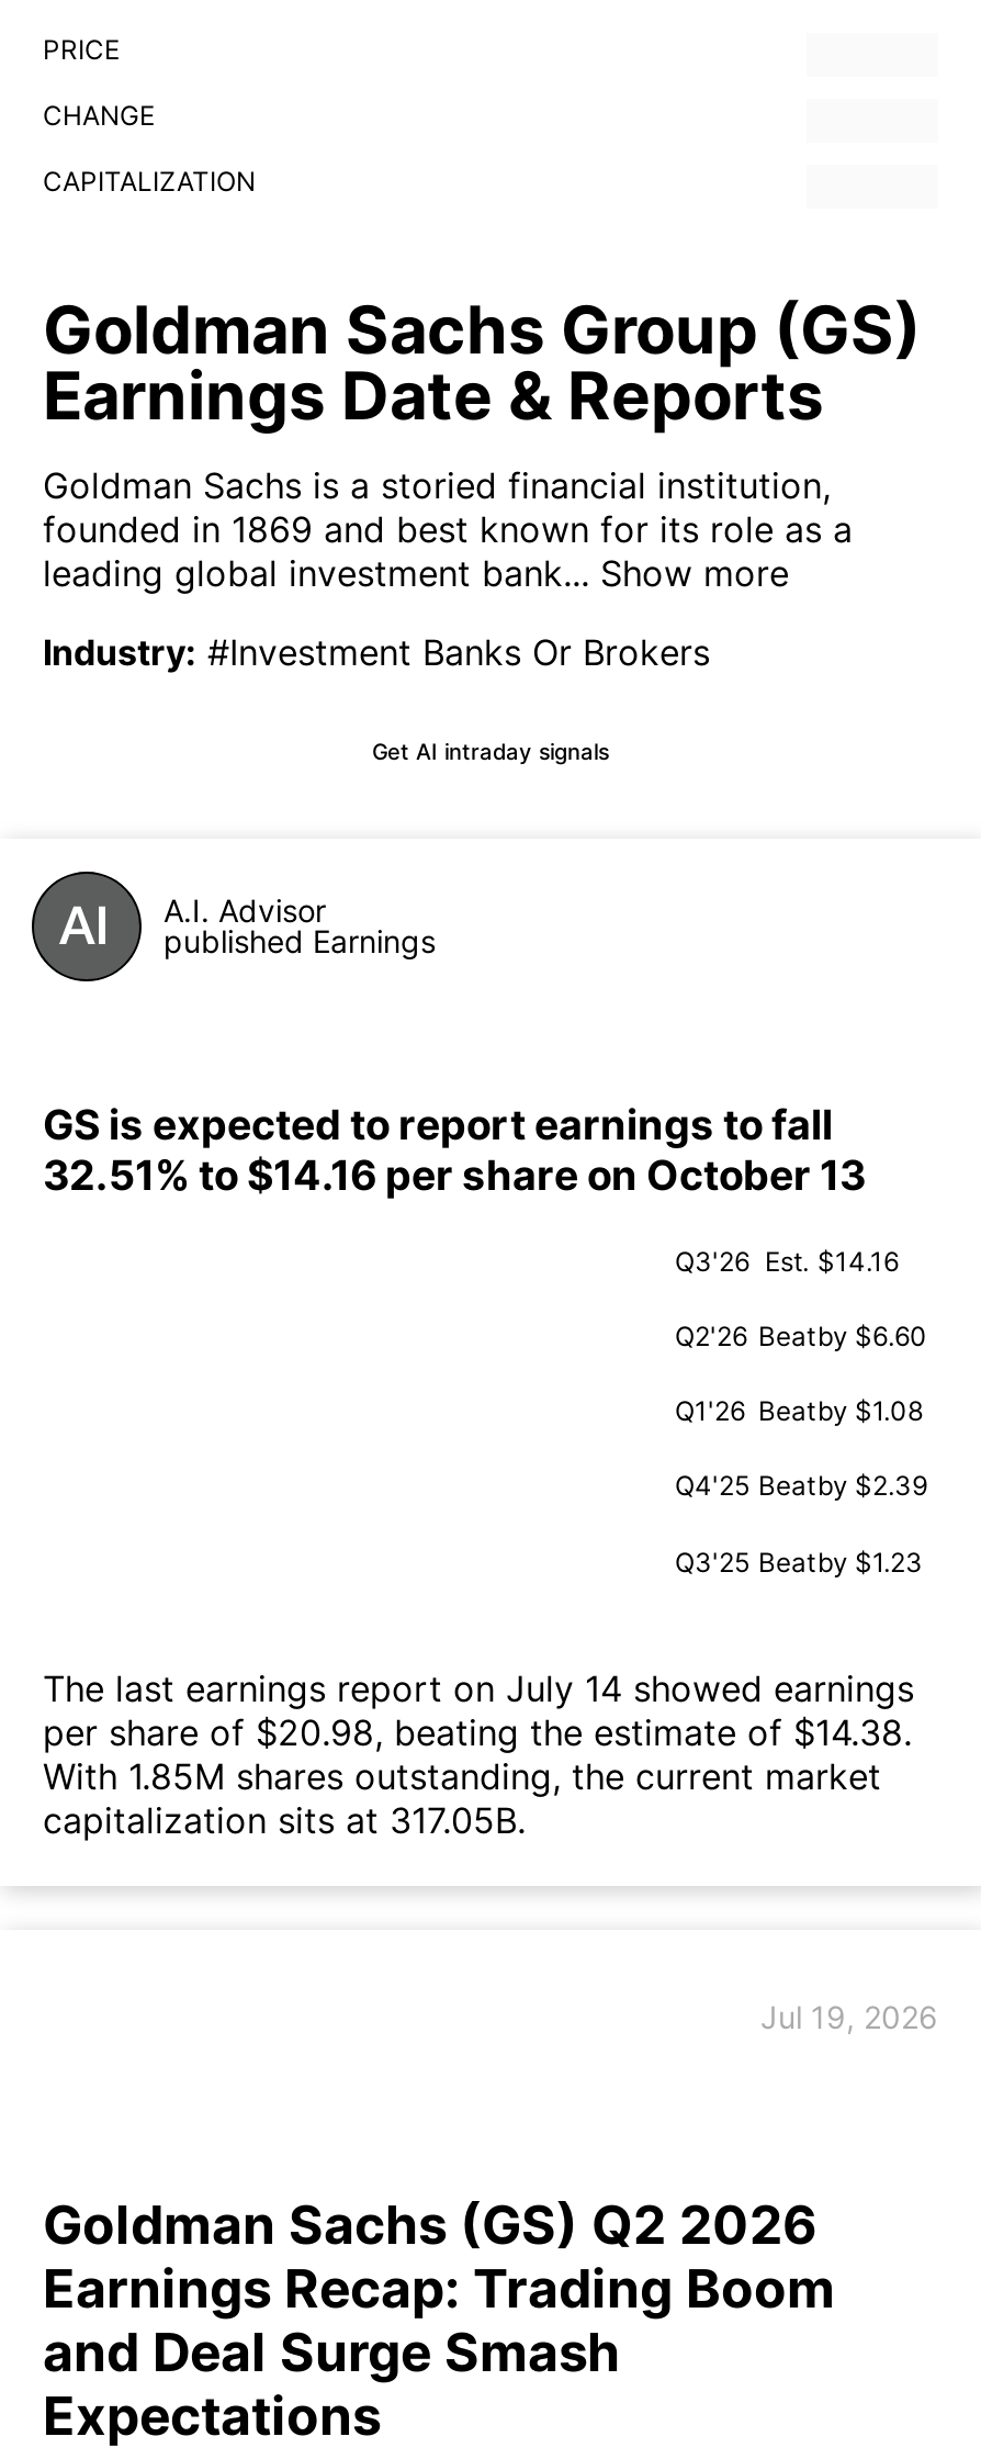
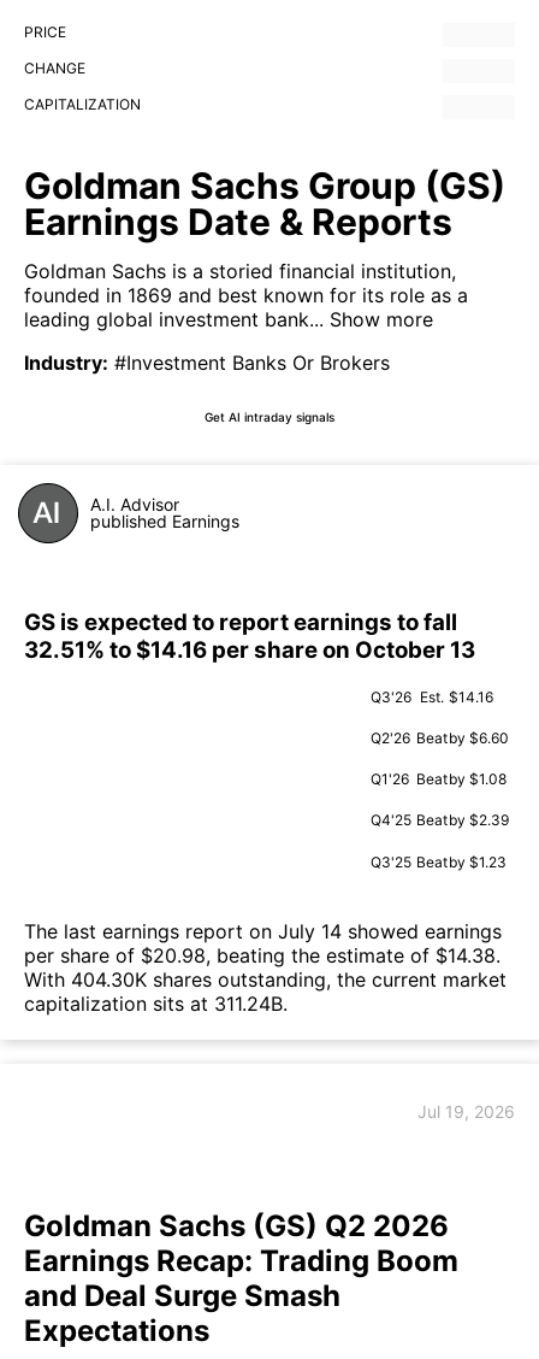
[43,1754,881,1797] With 1.85M shares outstanding, the current market -> [24,967,507,991] With 404.30K shares outstanding, the current market
[43,1797,526,1841] capitalization sits at 317.05B. -> [24,991,288,1015] capitalization sits at 311.24B.

